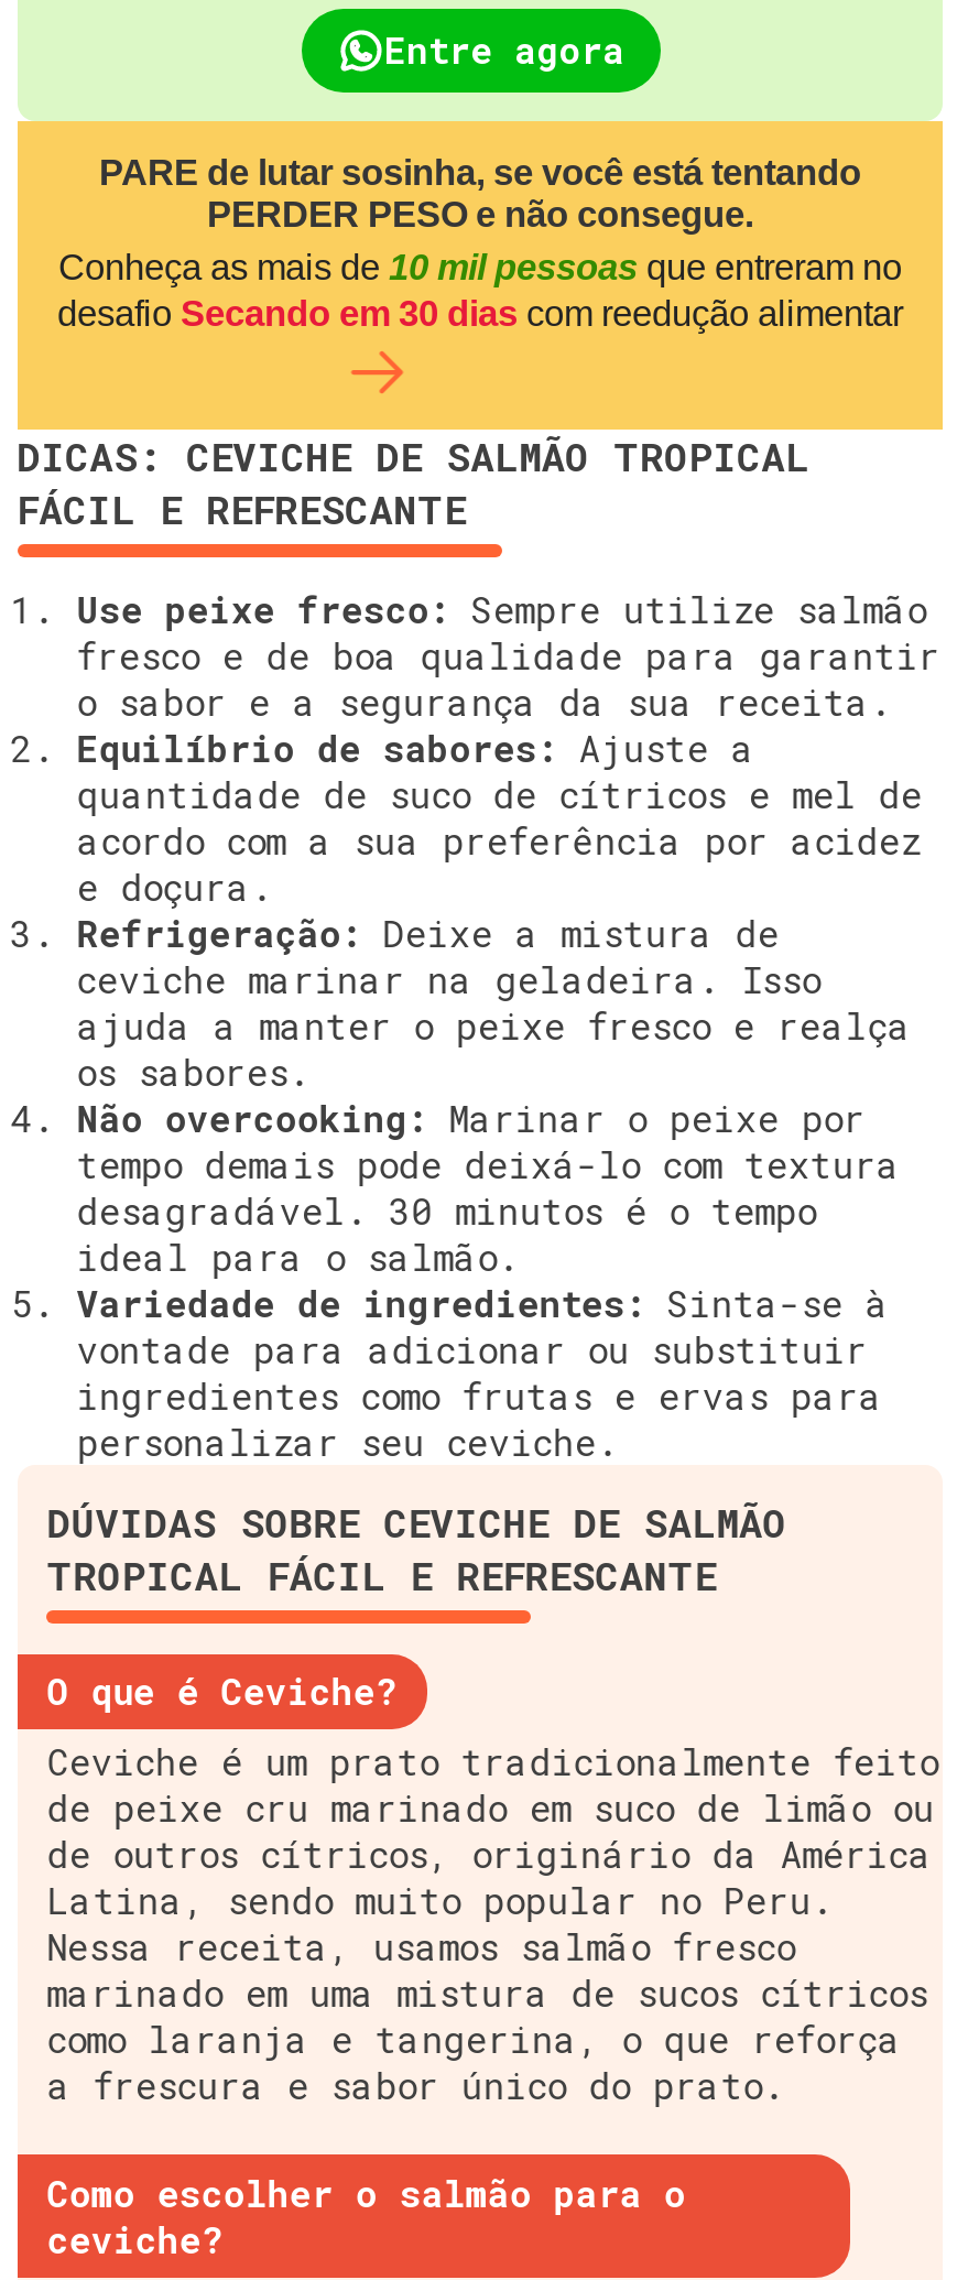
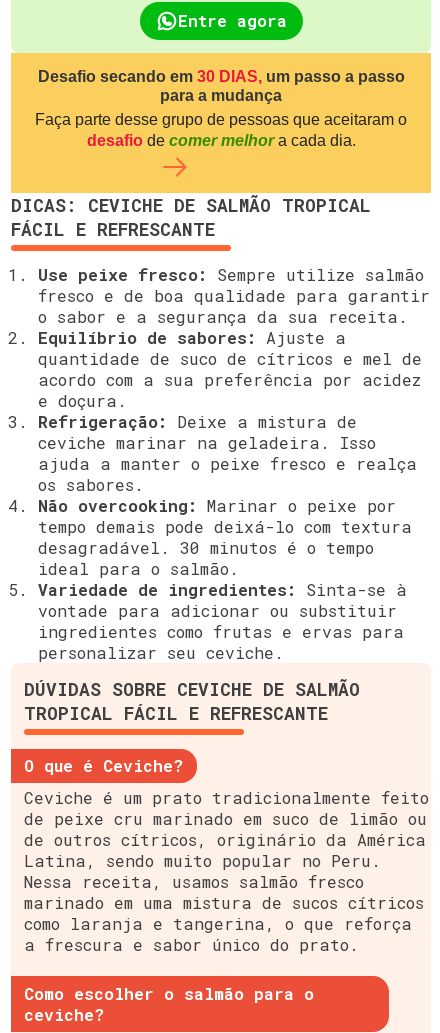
[57,152,903,332] PARE de lutar sosinha, se você está tentando | PERDER PESO e não consegue. | Conheça as mais de 10 mil pessoas que entreram no | desafio Secando em 30 dias com reedução alimentar -> [35,67,407,149] Desafio secando em 30 DIAS, um passo a passo | para a mudança | Faça parte desse grupo de pessoas que aceitaram o | desafio de comer melhor a cada dia.

